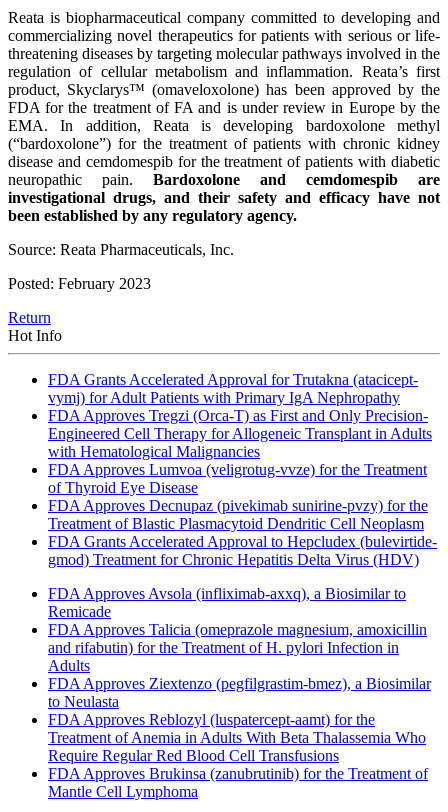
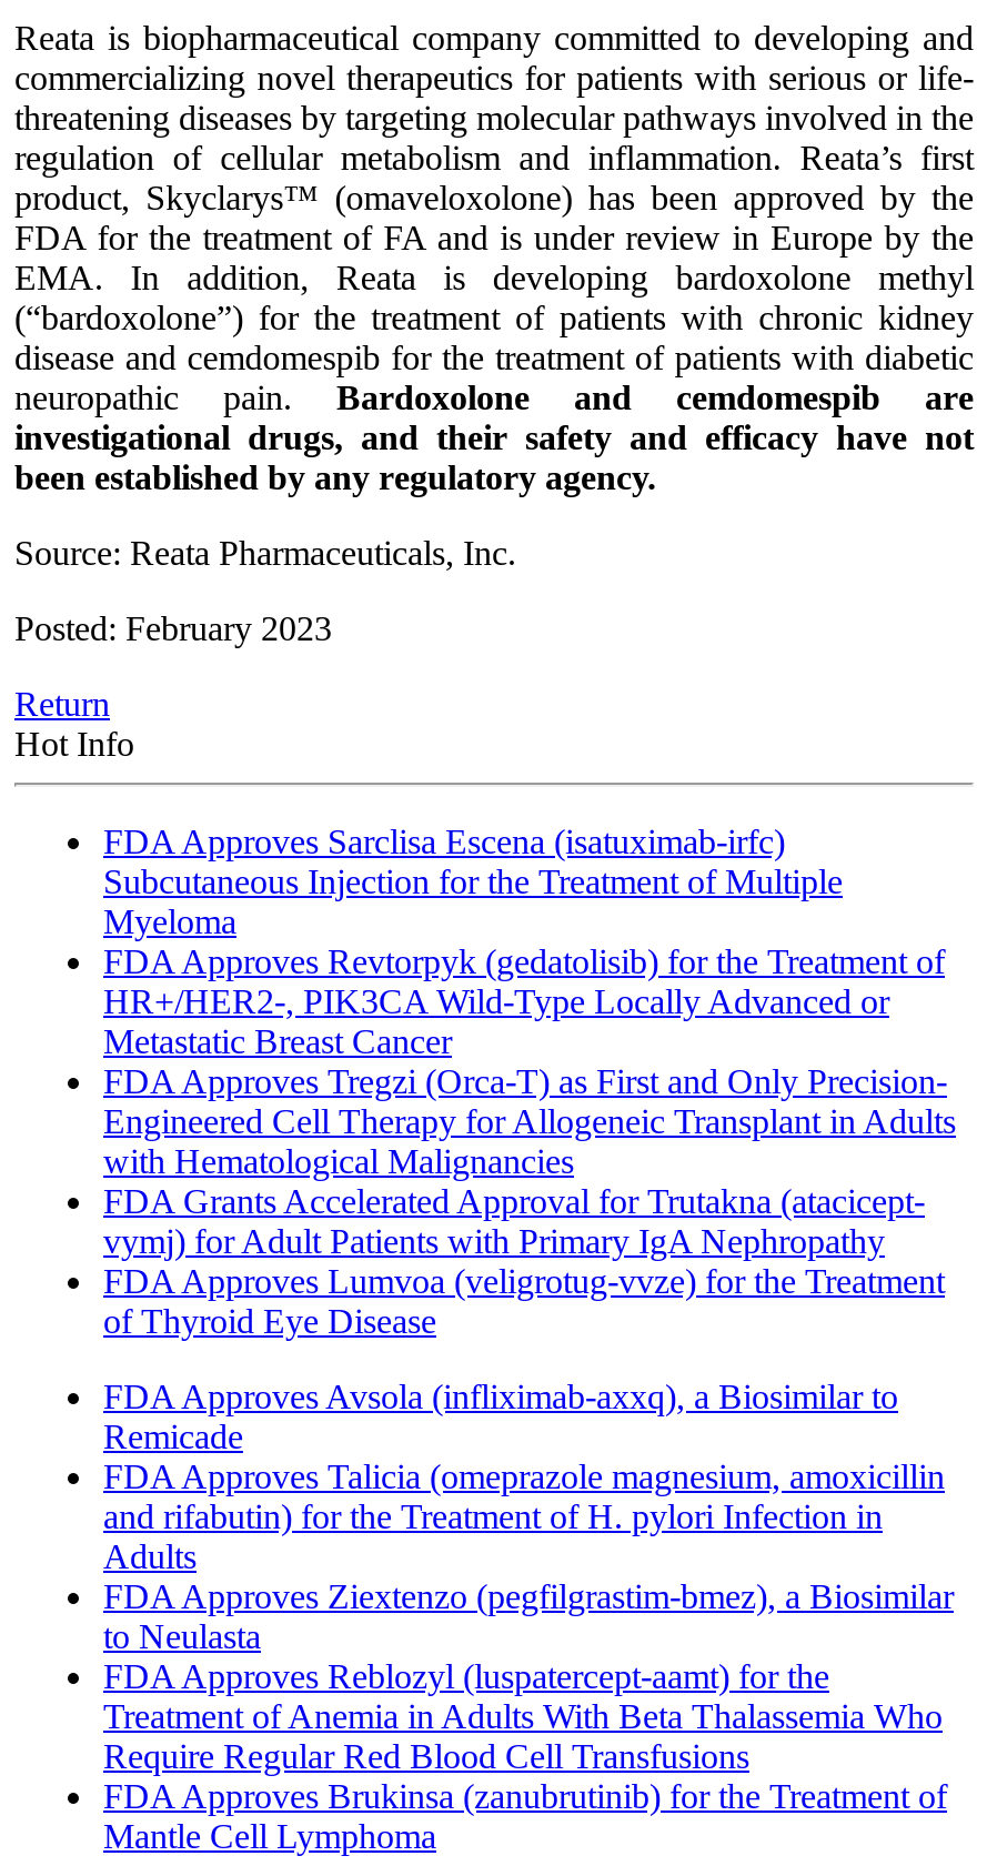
none -> [103,823,945,1060] FDA Approves Sarclisa Escena (isatuximab-irfc) | Subcutaneous Injection for the Treatment of Multiple | Myeloma | FDA Approves Revtorpyk (gedatolisib) for the Treatment of | HR+/HER2-, PIK3CA Wild-Type Locally Advanced or | Metastatic Breast Cancer
moved [48,371,418,406] -> [103,1182,925,1260]: FDA Grants Accelerated Approval for Trutakna (atacicept- | vymj) for Adult Patients with Primary IgA Nephropathy
moved [48,407,432,460] -> [103,1062,956,1180]: FDA Approves Tregzi (Orca-T) as First and Only Precision- | Engineered Cell Therapy for Allogeneic Transplant in Adults | with Hematological Malignancies
moved [48,461,427,496] -> [103,1262,945,1340]: FDA Approves Lumvoa (veligrotug-vvze) for the Treatment | of Thyroid Eye Disease
[48,497,437,568] FDA Approves Decnupaz (pivekimab sunirine-pvzy) for the | Treatment of Blastic Plasmacytoid Dendritic Cell Neoplasm | FDA Grants Accelerated Approval to Hepcludex (bulevirtide- | gmod) Treatment for Chronic Hepatitis Delta Virus (HDV) -> none

